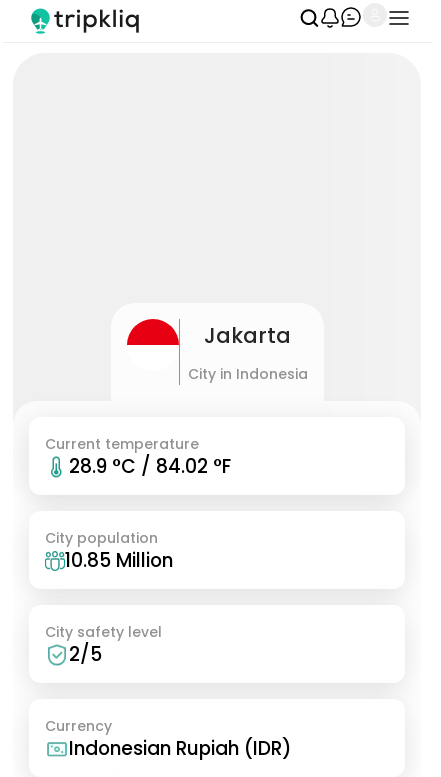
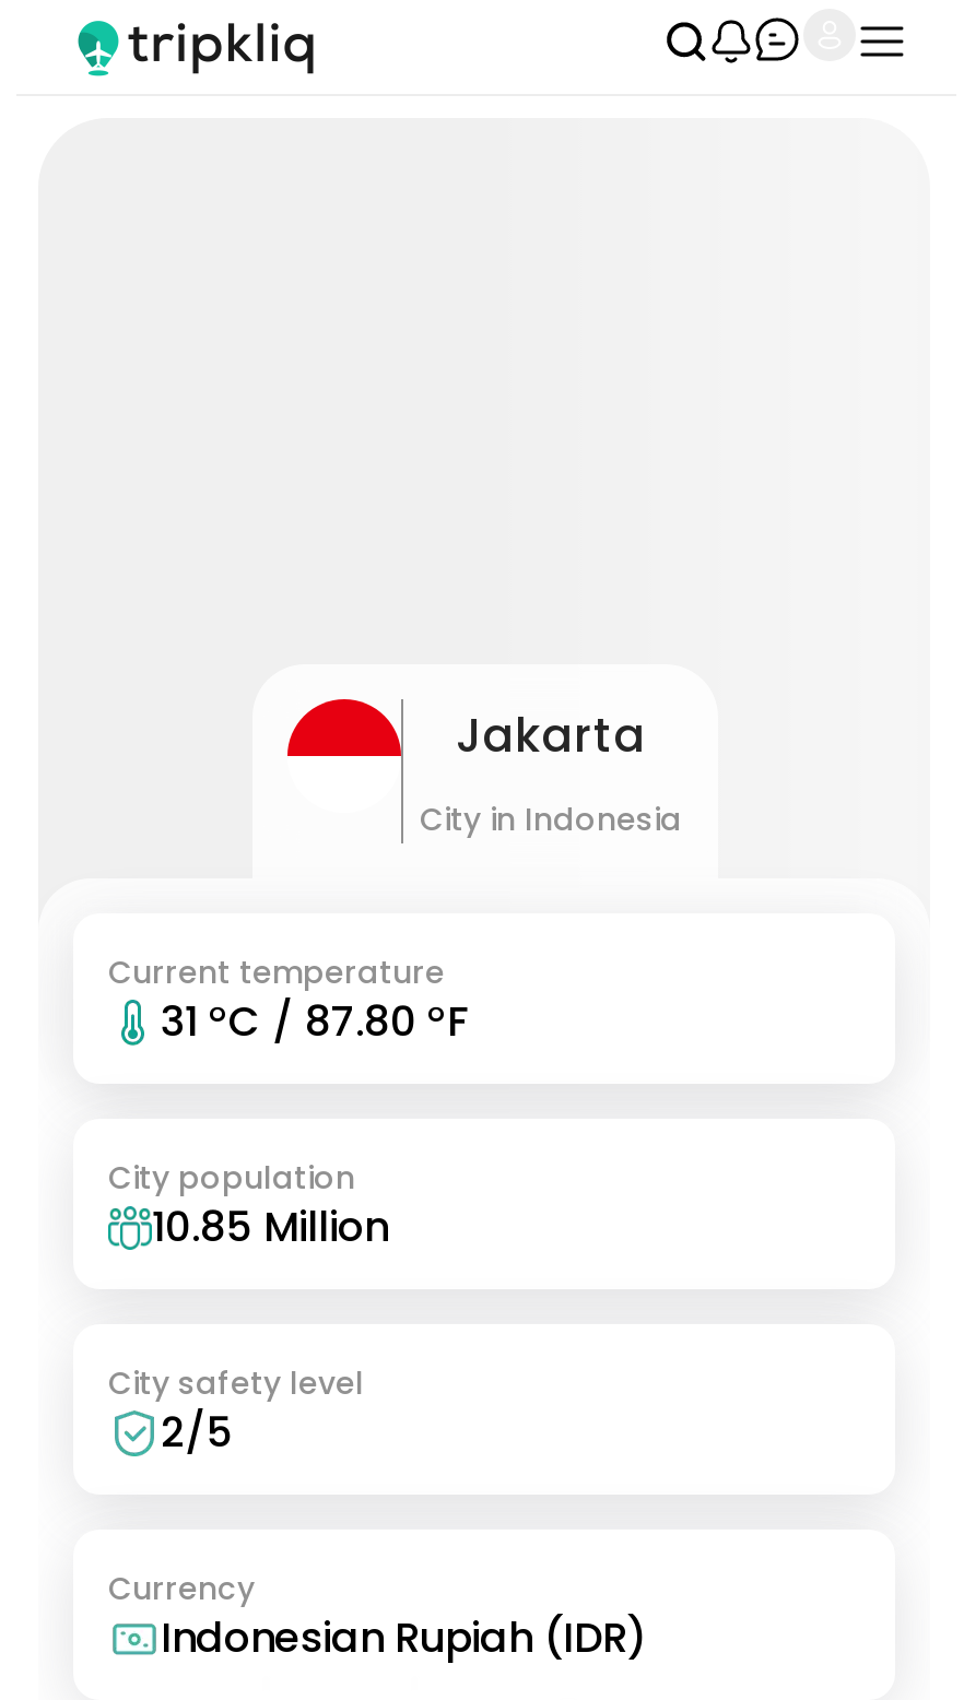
[69,452,231,479] 28.9 °C / 84.02 °F -> [161,991,467,1050] 31 °C / 87.80 °F

